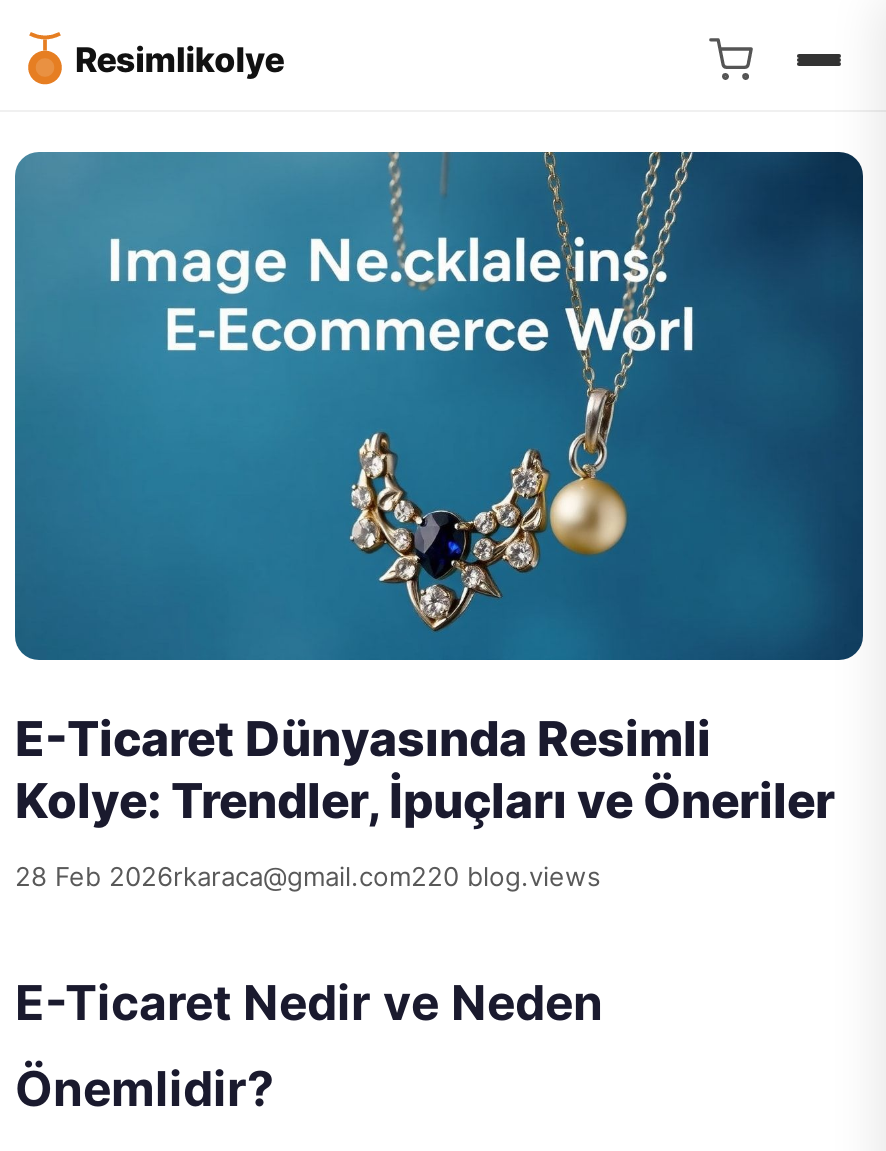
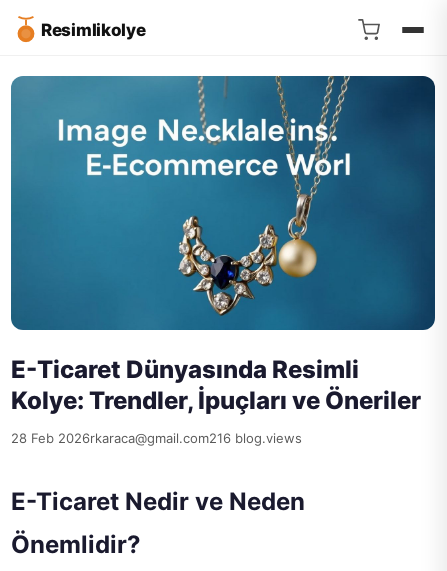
[15,861,601,893] 28 Feb 2026rkaraca@gmail.com220 blog.views -> [11,430,302,446] 28 Feb 2026rkaraca@gmail.com216 blog.views

